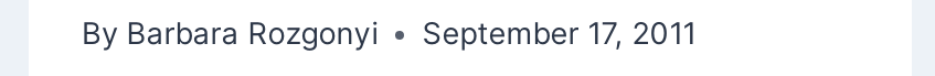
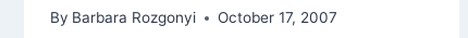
[82,16,696,51] By Barbara Rozgonyi September 17, 2011 -> [50,9,338,26] By Barbara Rozgonyi October 17, 2007

